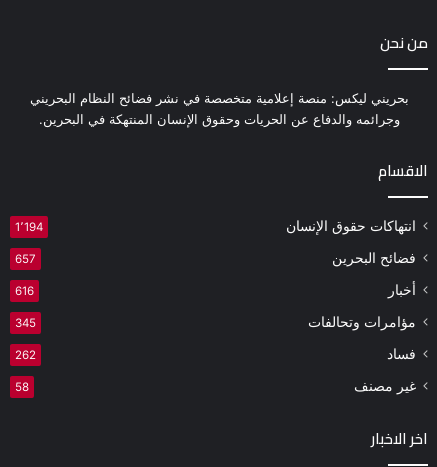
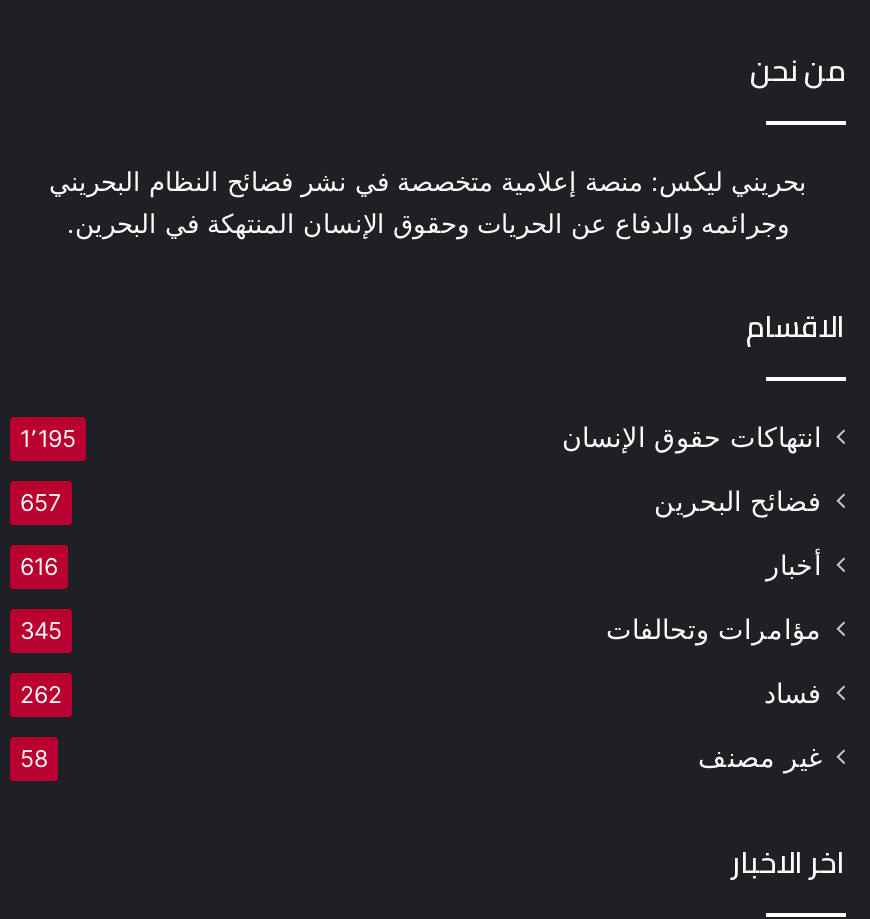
[15,220,43,234] 1٬194 -> [20,425,76,453] 1٬195

